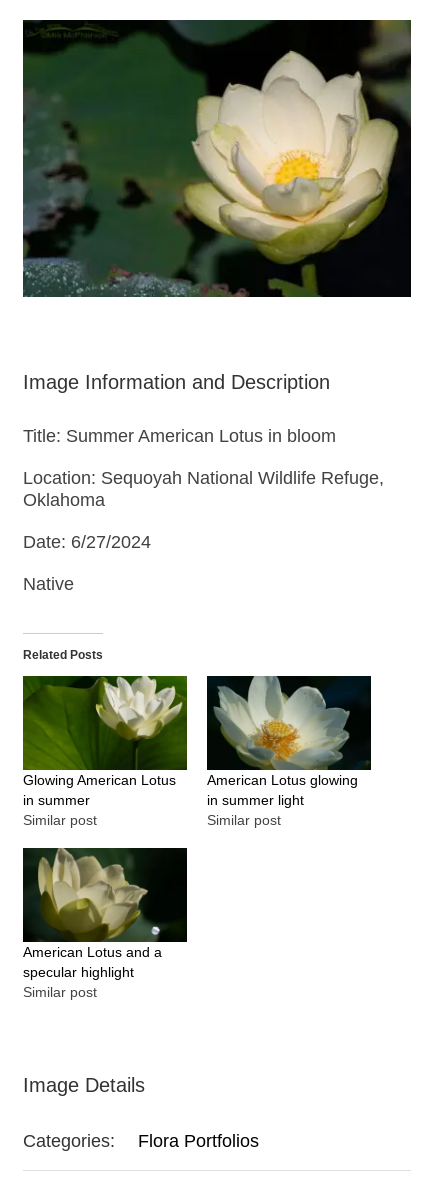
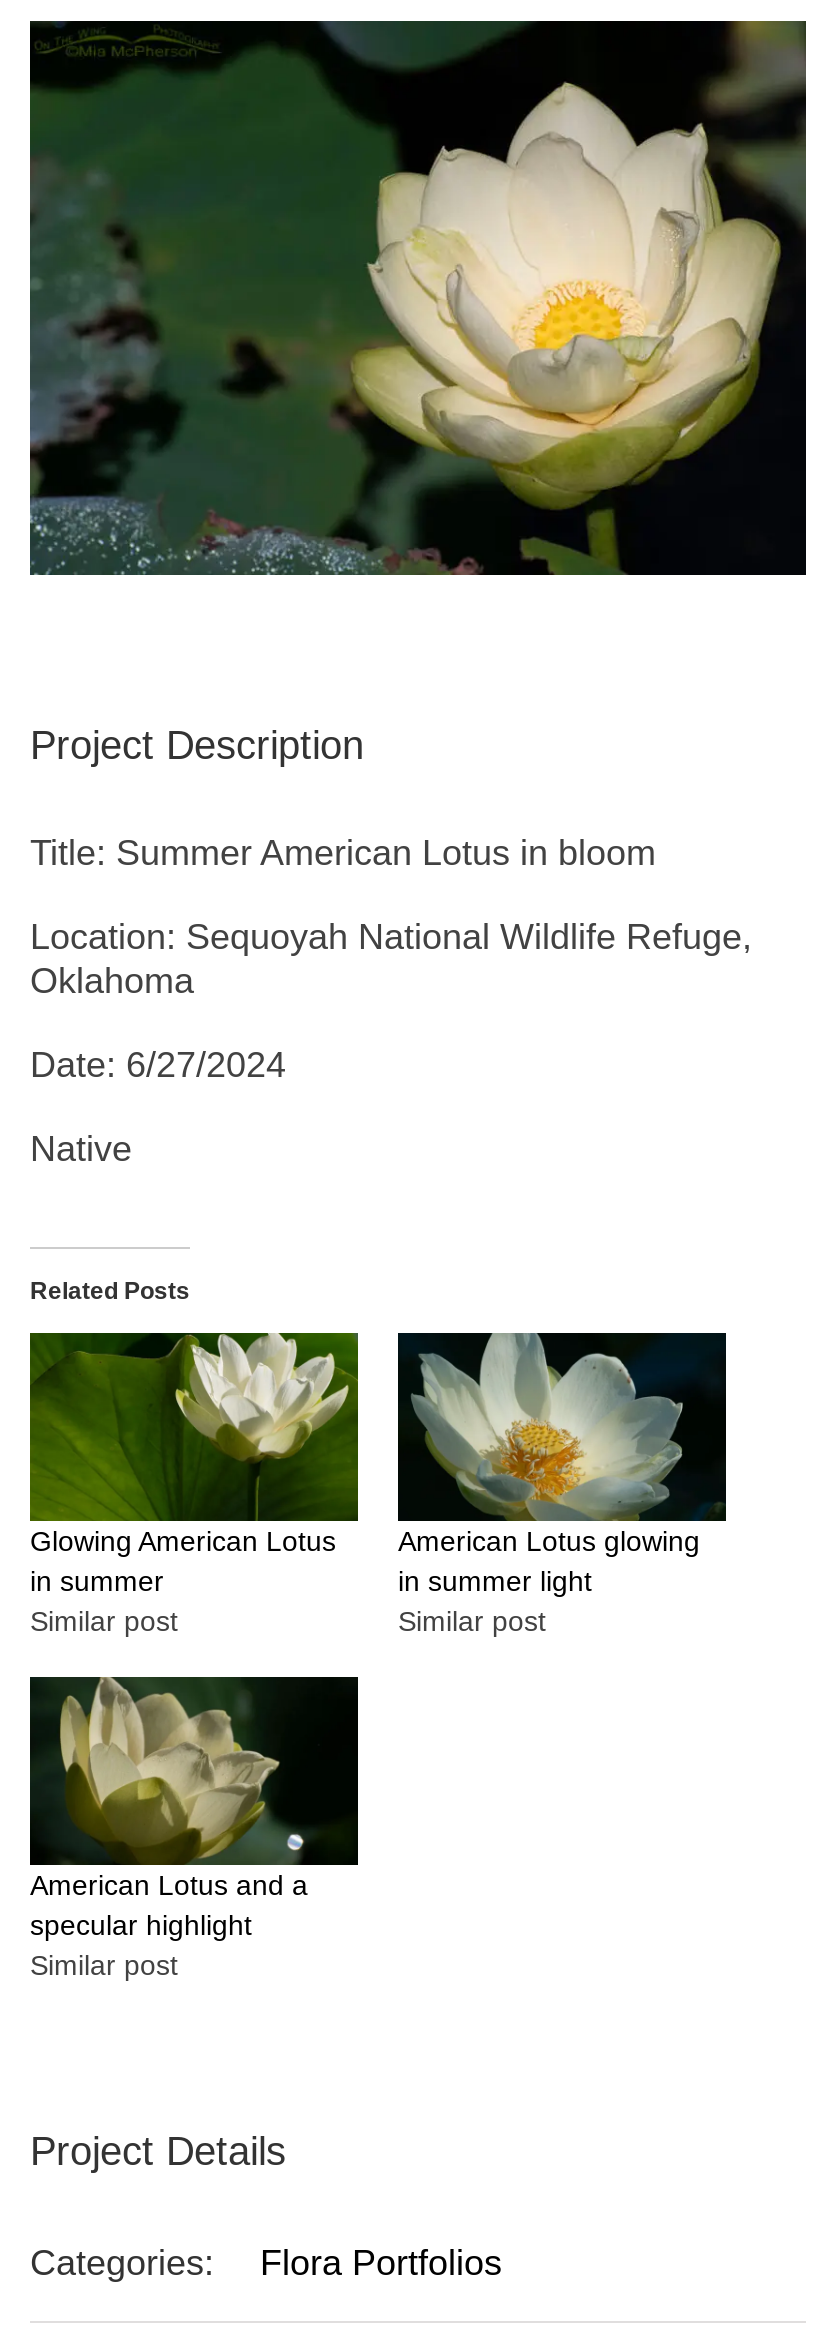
[23,371,330,393] Image Information and Description -> [30,724,364,768] Project Description
[23,1074,145,1096] Image Details -> [30,2129,286,2173] Project Details

